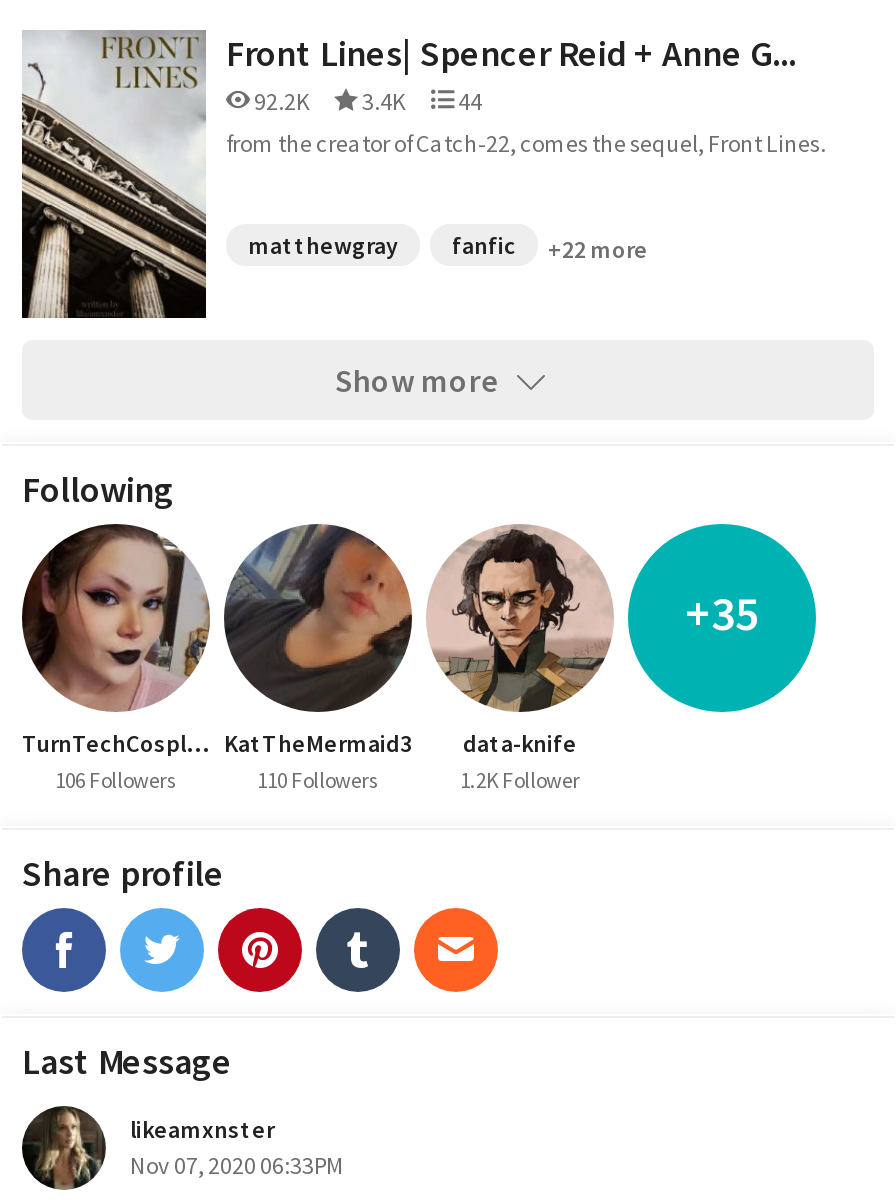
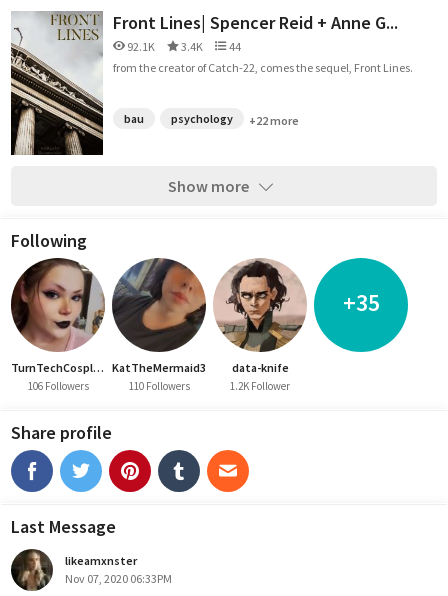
[250,86,482,116] 92.2K 3.4K 44 -> [125,39,241,54] 92.1K 3.4K 44
[248,230,516,260] matthewgray | fanfic -> [124,111,233,126] bau | psychology

